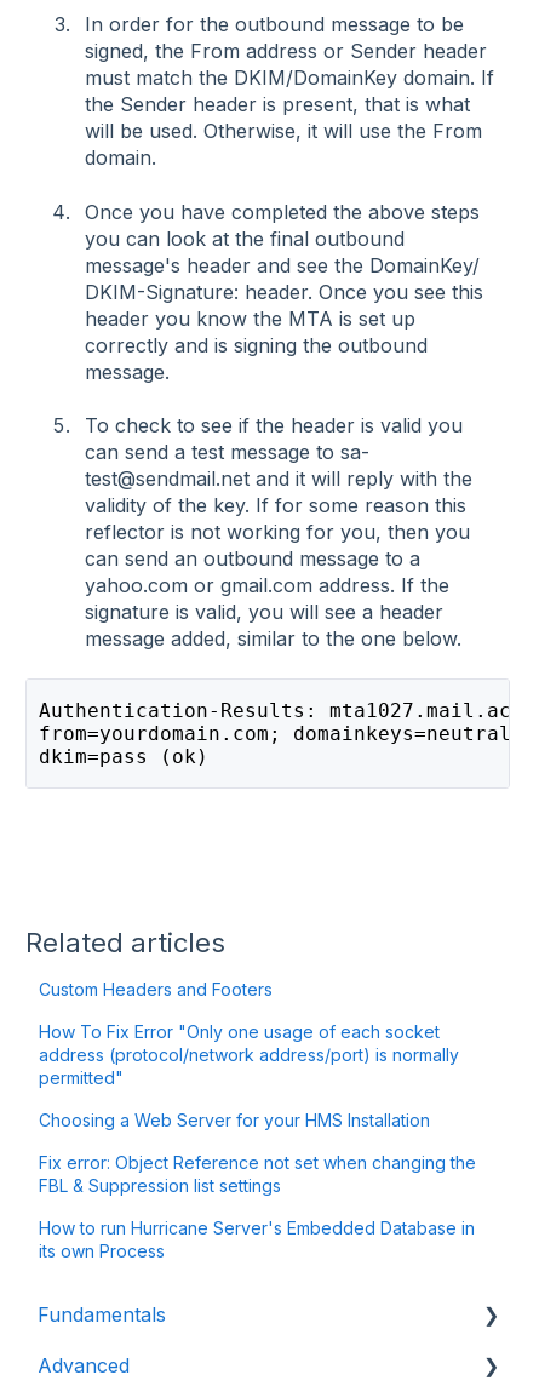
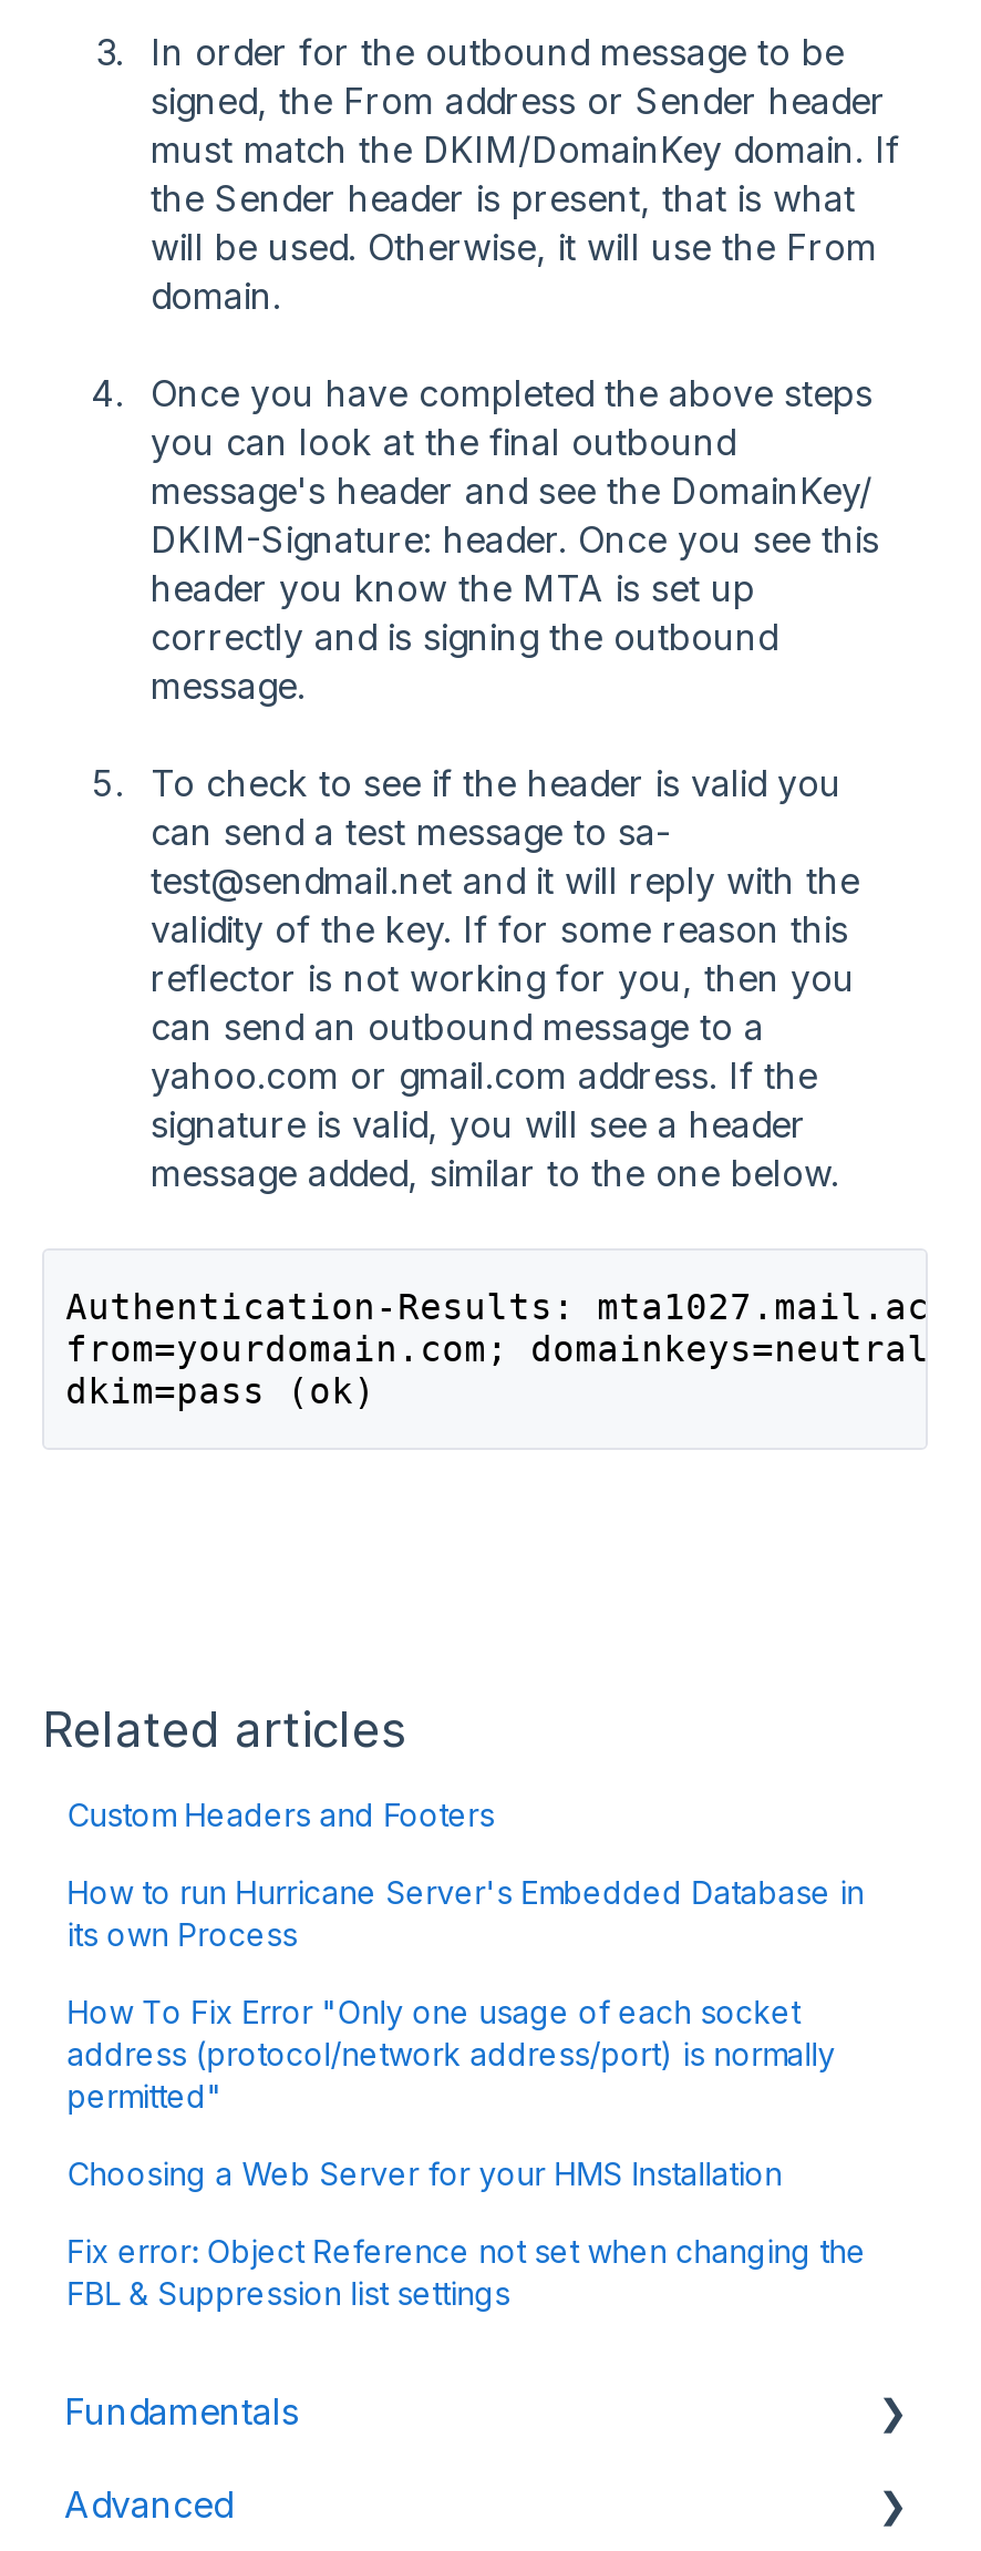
moved [39,1021,476,1195] -> [67,1993,866,2312]: How To Fix Error "Only one usage of each socket | address (protocol/network address/port) is normally | permitted" | Choosing a Web Server for your HMS Installation | Fix error: Object Reference not set when changing the | FBL & Suppression list settings
moved [39,1217,475,1261] -> [67,1874,864,1954]: How to run Hurricane Server's Embedded Database in | its own Process

